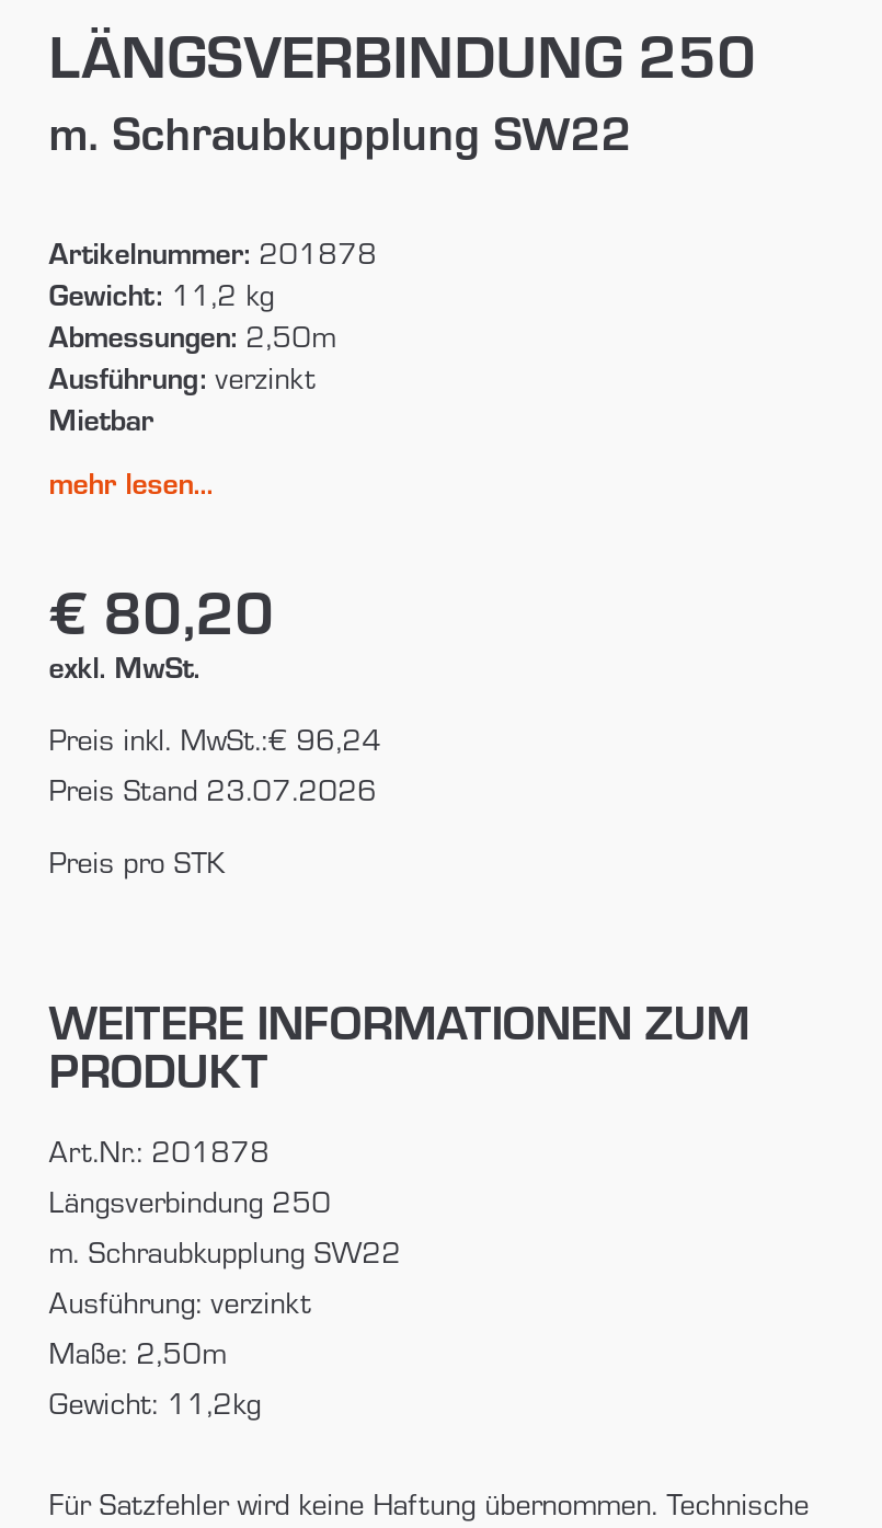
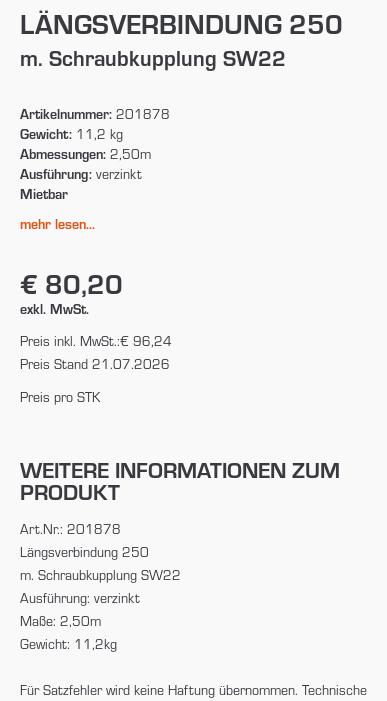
[49,769,378,810] Preis Stand 23.07.2026 -> [20,355,170,373] Preis Stand 21.07.2026

